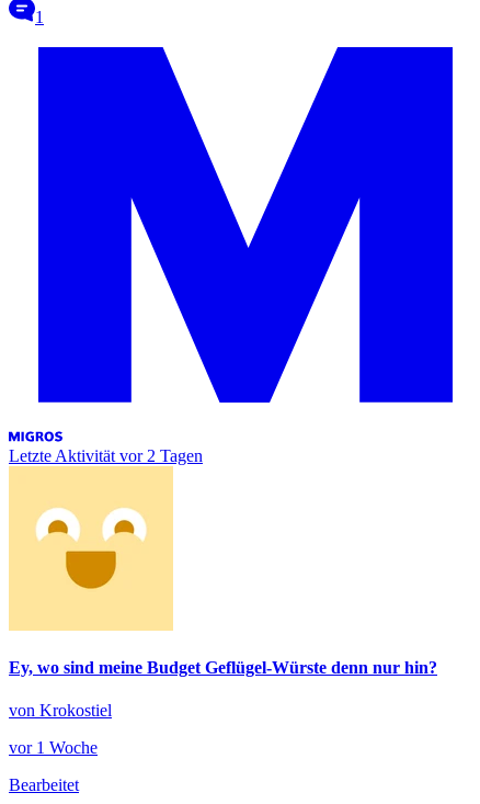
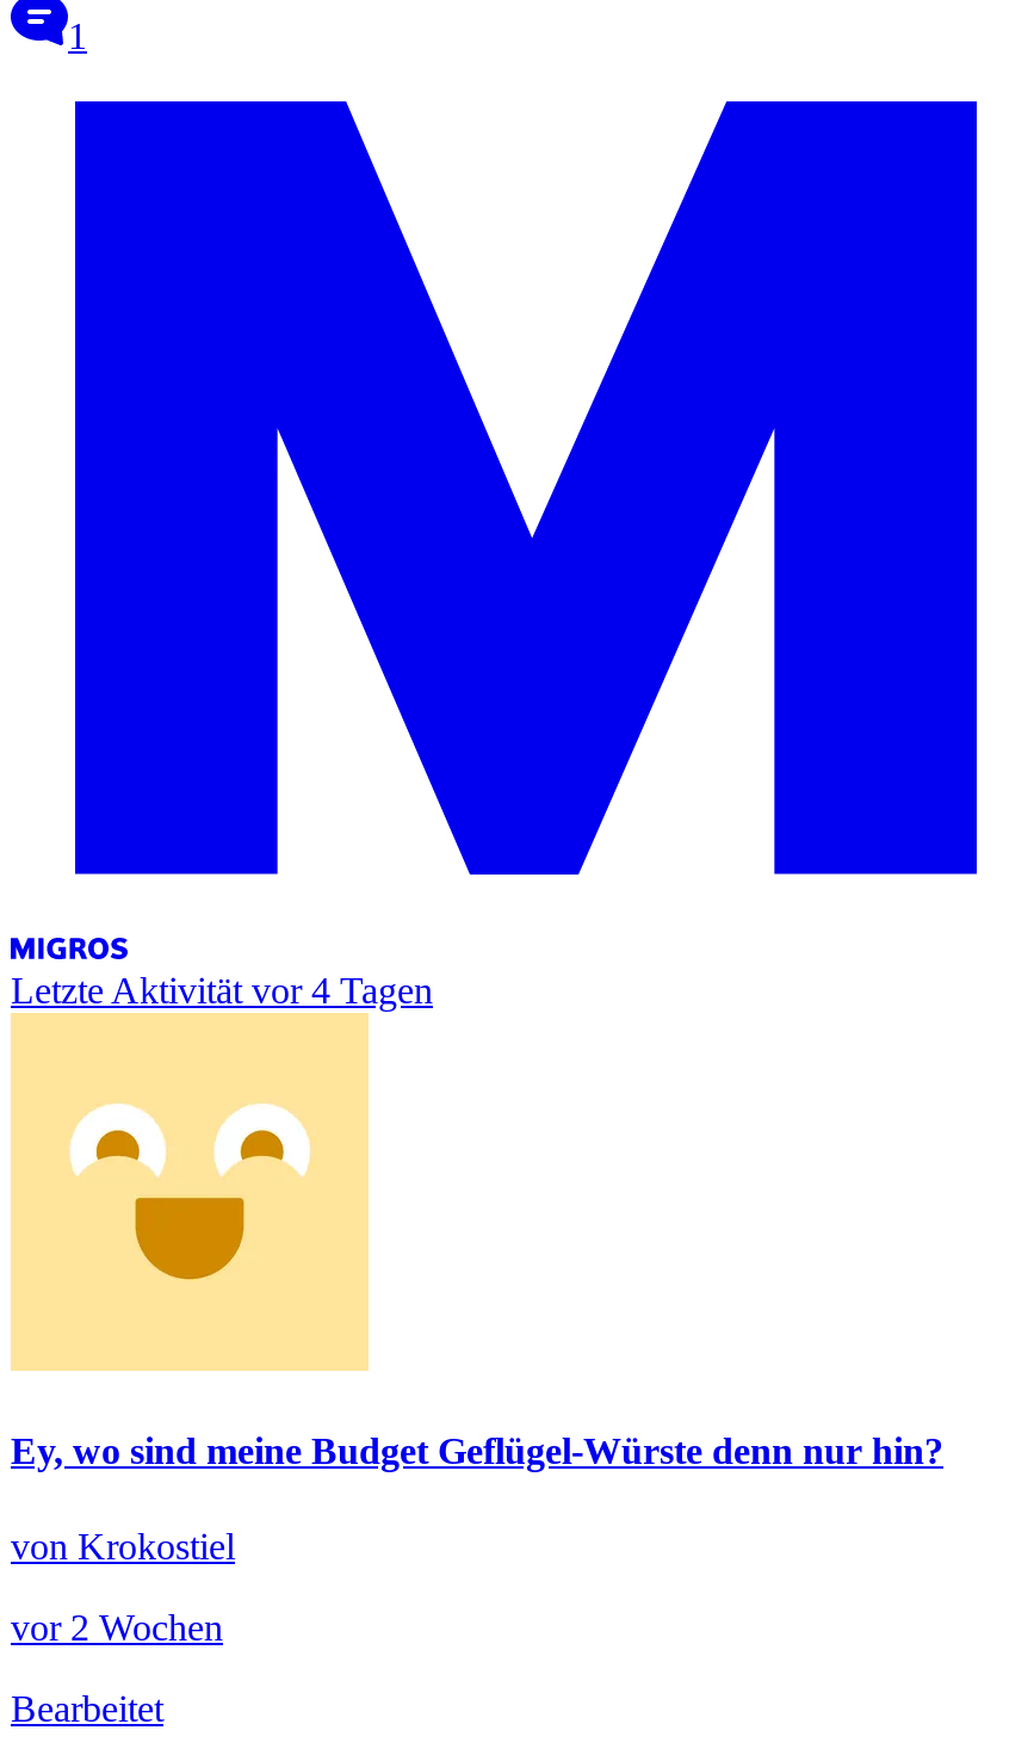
[9,446,203,465] Letzte Aktivität vor 2 Tagen -> [11,970,433,1011] Letzte Aktivität vor 4 Tagen
[9,738,98,757] vor 1 Woche -> [11,1606,223,1647] vor 2 Wochen

